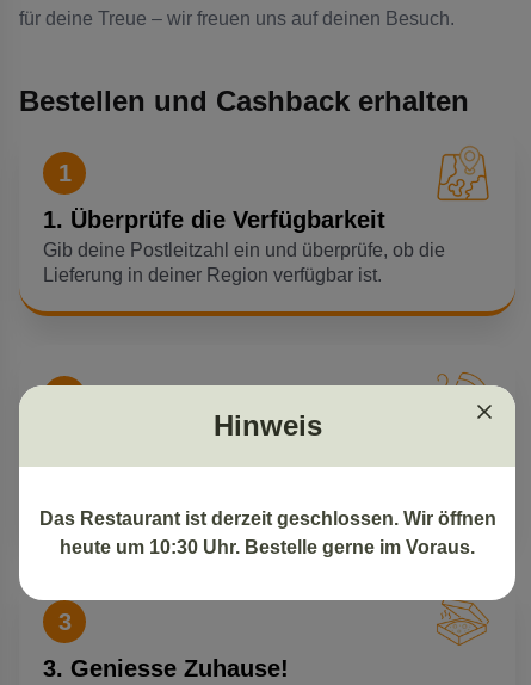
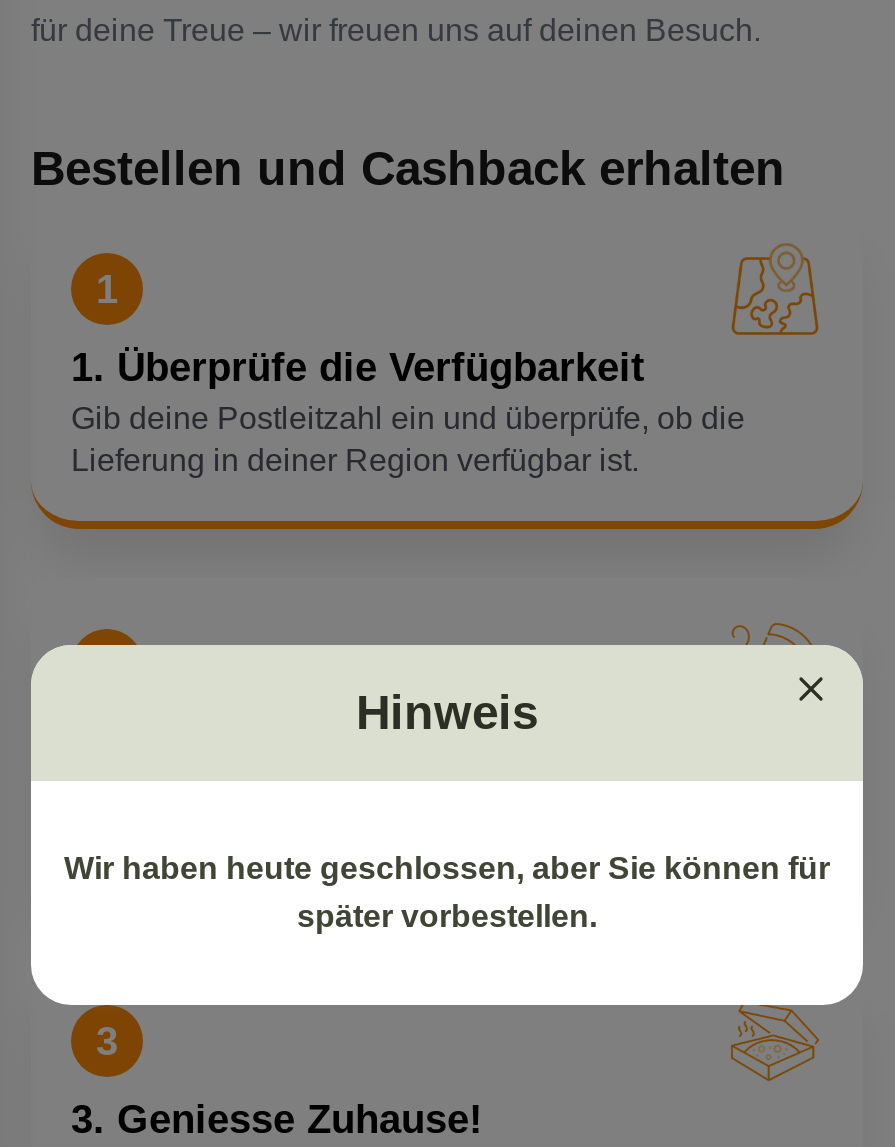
[39,508,496,557] Das Restaurant ist derzeit geschlossen. Wir öffnen | heute um 10:30 Uhr. Bestelle gerne im Voraus. -> [64,851,830,933] Wir haben heute geschlossen, aber Sie können für | später vorbestellen.

